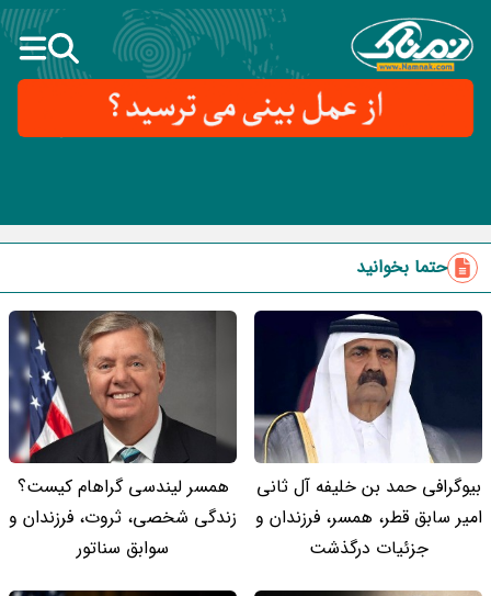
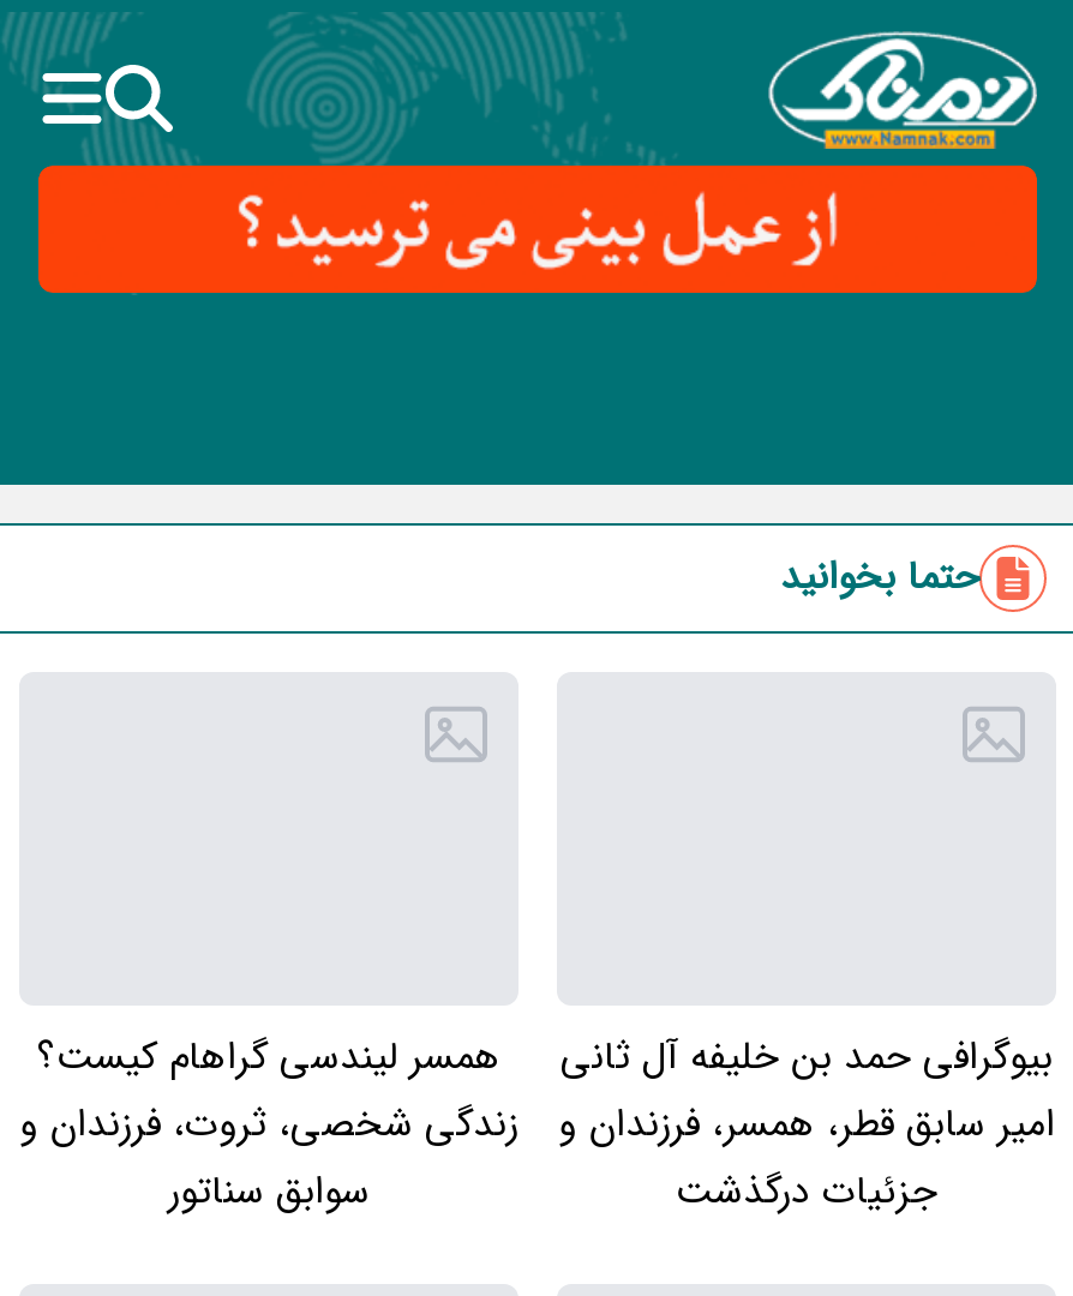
[8,310,238,464] [image] -> none
[253,310,483,463] [image] -> none

